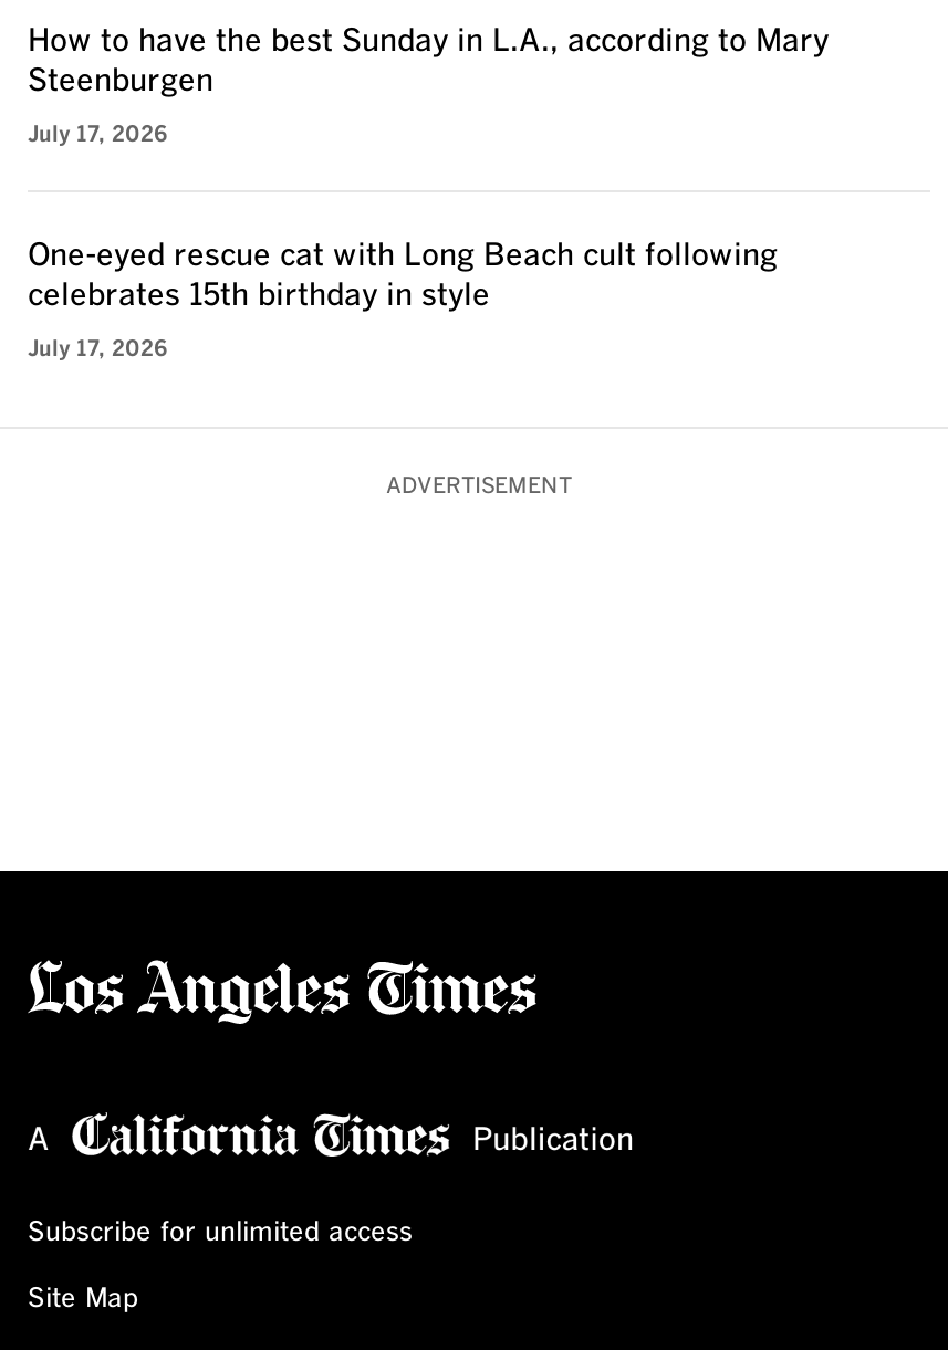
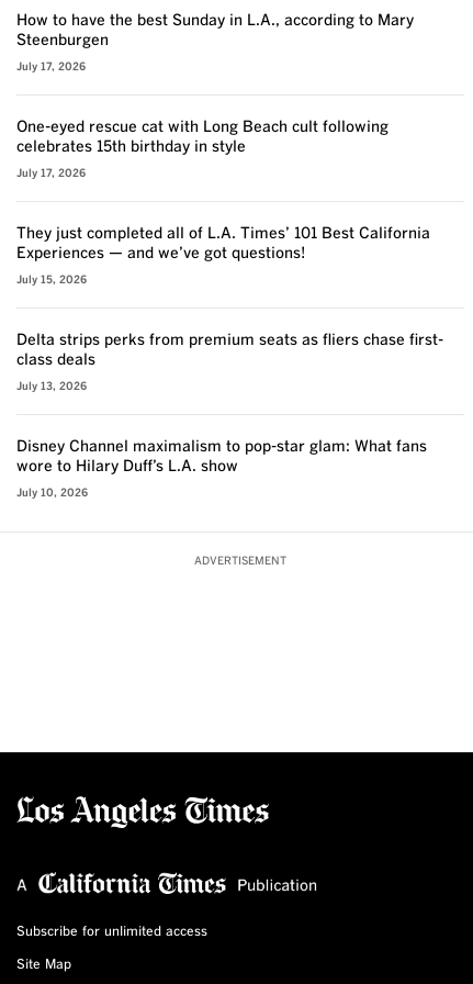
none -> [16,227,430,286] They just completed all of L.A. Times’ 101 Best California | Experiences — and we’ve got questions! | July 15, 2026
none -> [16,333,443,393] Delta strips perks from premium seats as fliers chase first- | class deals | July 13, 2026
none -> [16,440,427,499] Disney Channel maximalism to pop-star glam: What fans | wore to Hilary Duff’s L.A. show | July 10, 2026

